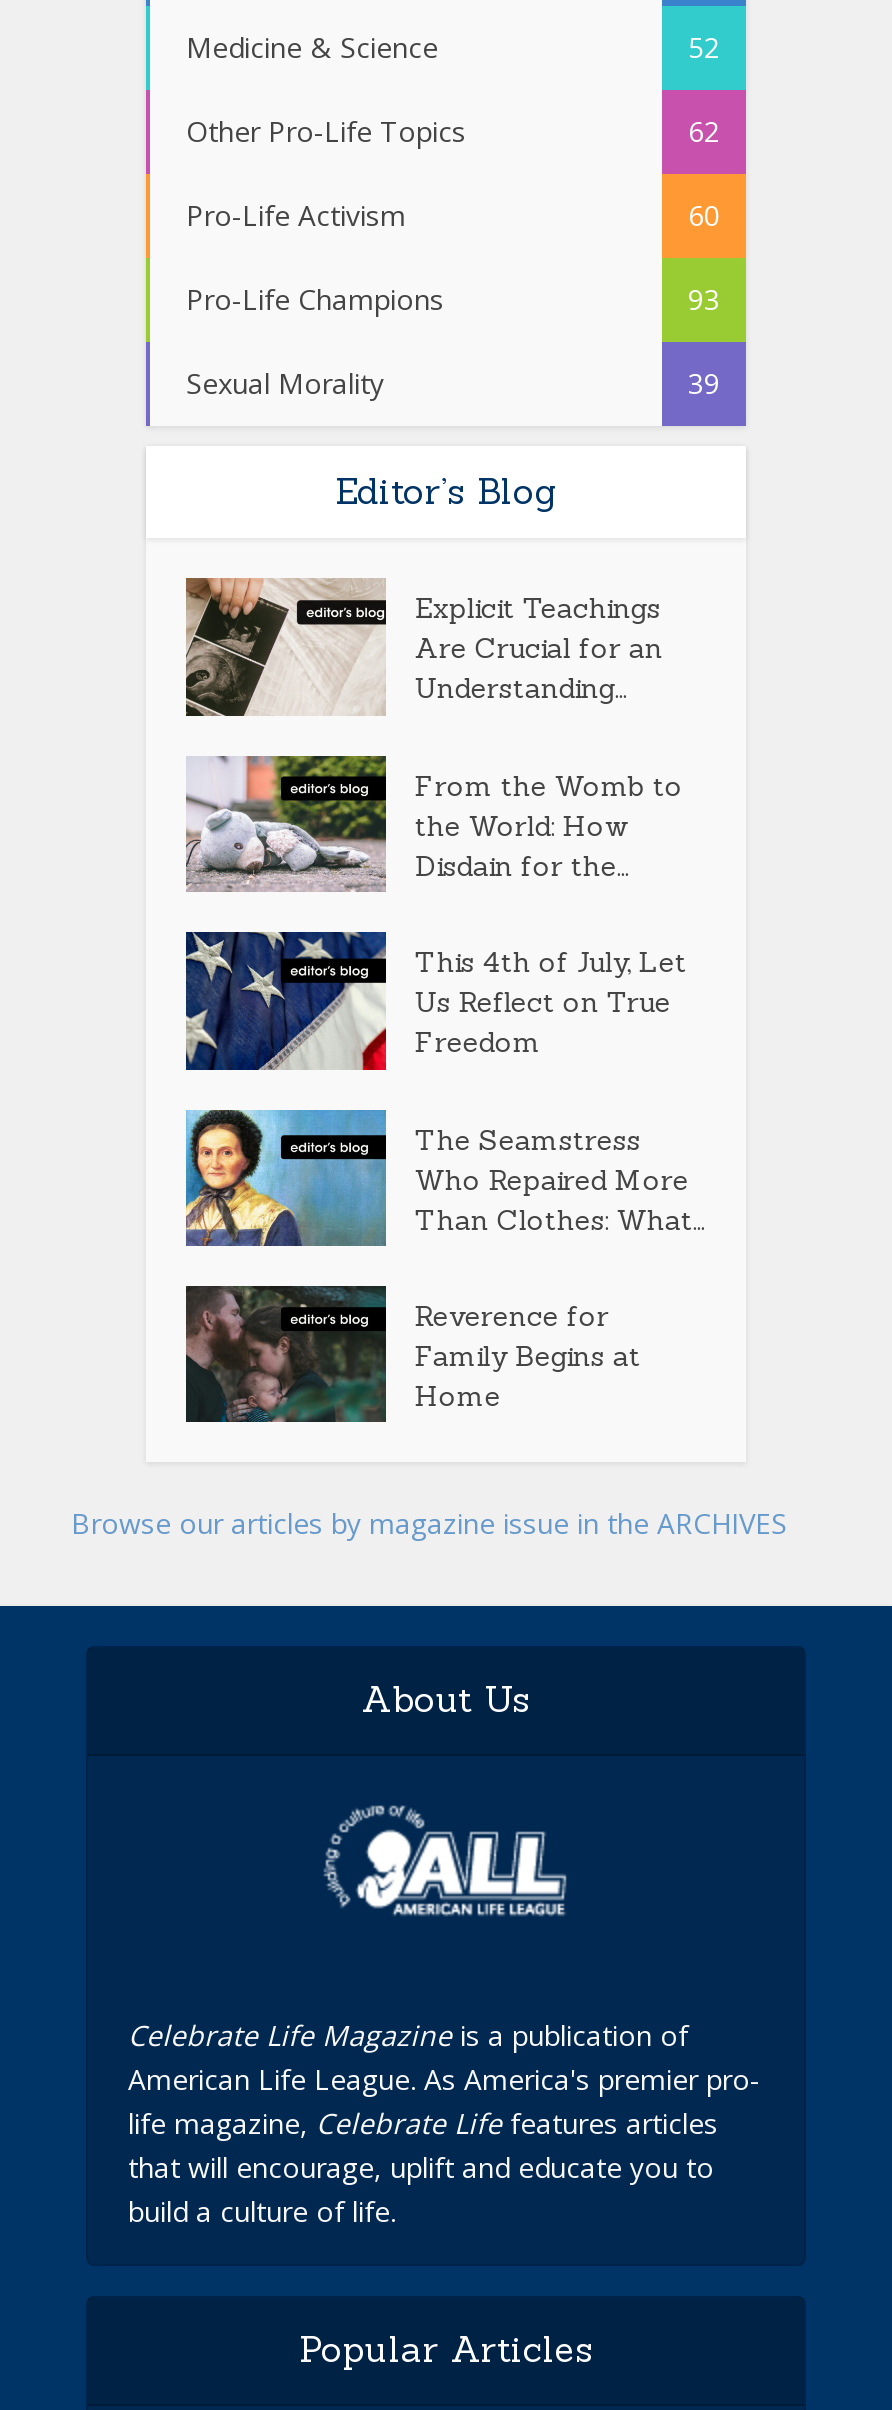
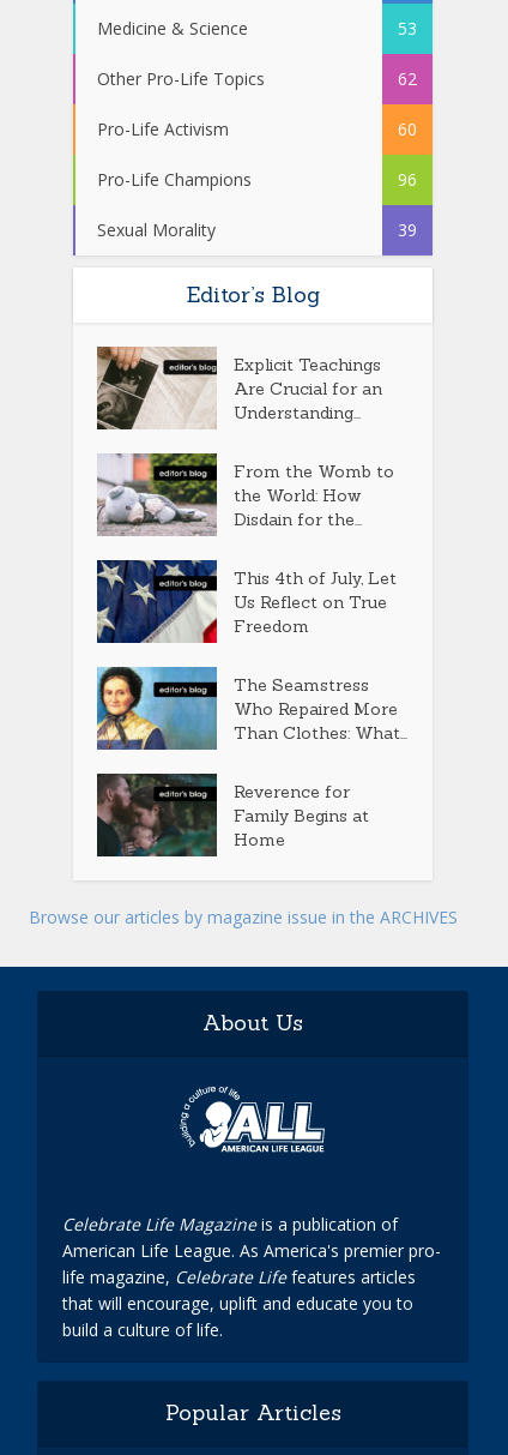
[688,29,720,67] 52 -> [398,17,417,40] 53
[688,281,720,319] 93 -> [398,168,417,191] 96

